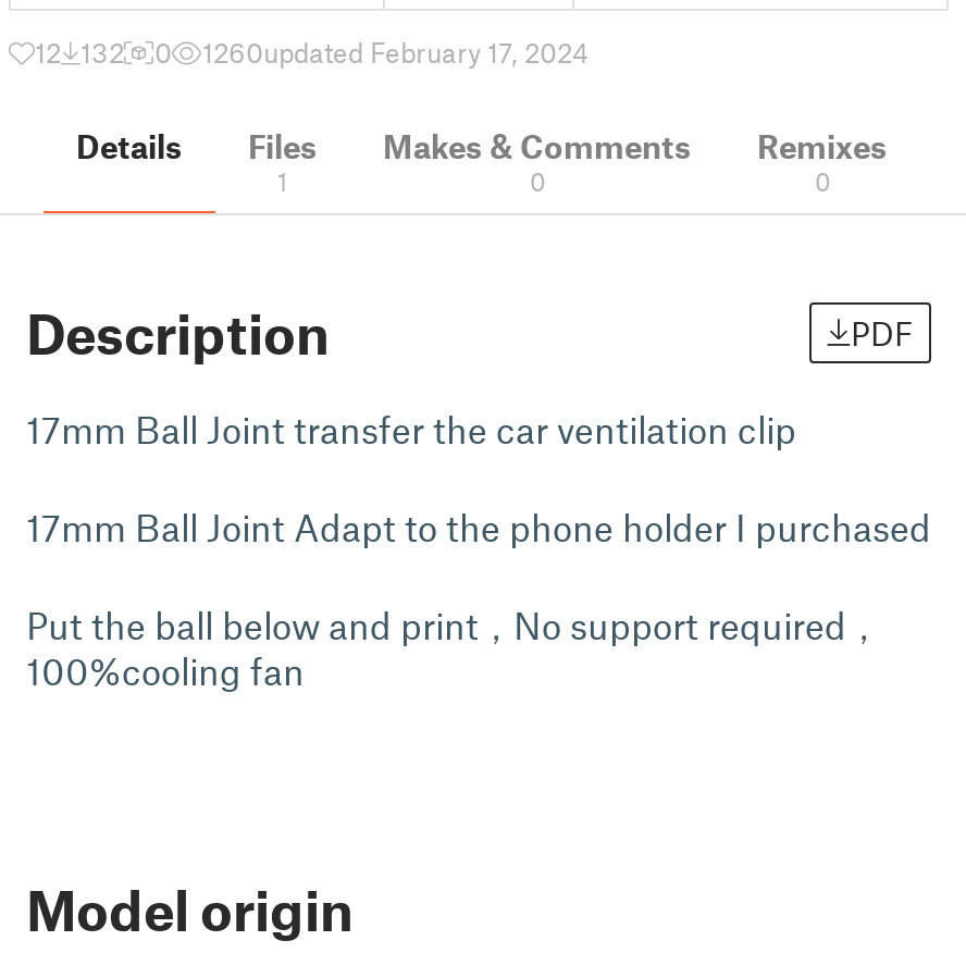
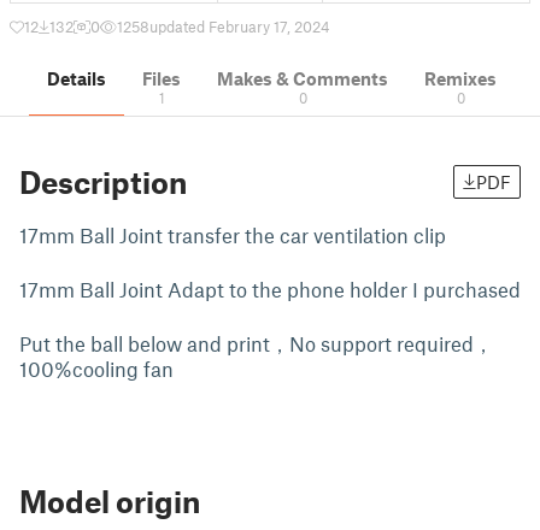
[202,35,590,70] 1260updated February 17, 2024 -> [117,17,330,36] 1258updated February 17, 2024

